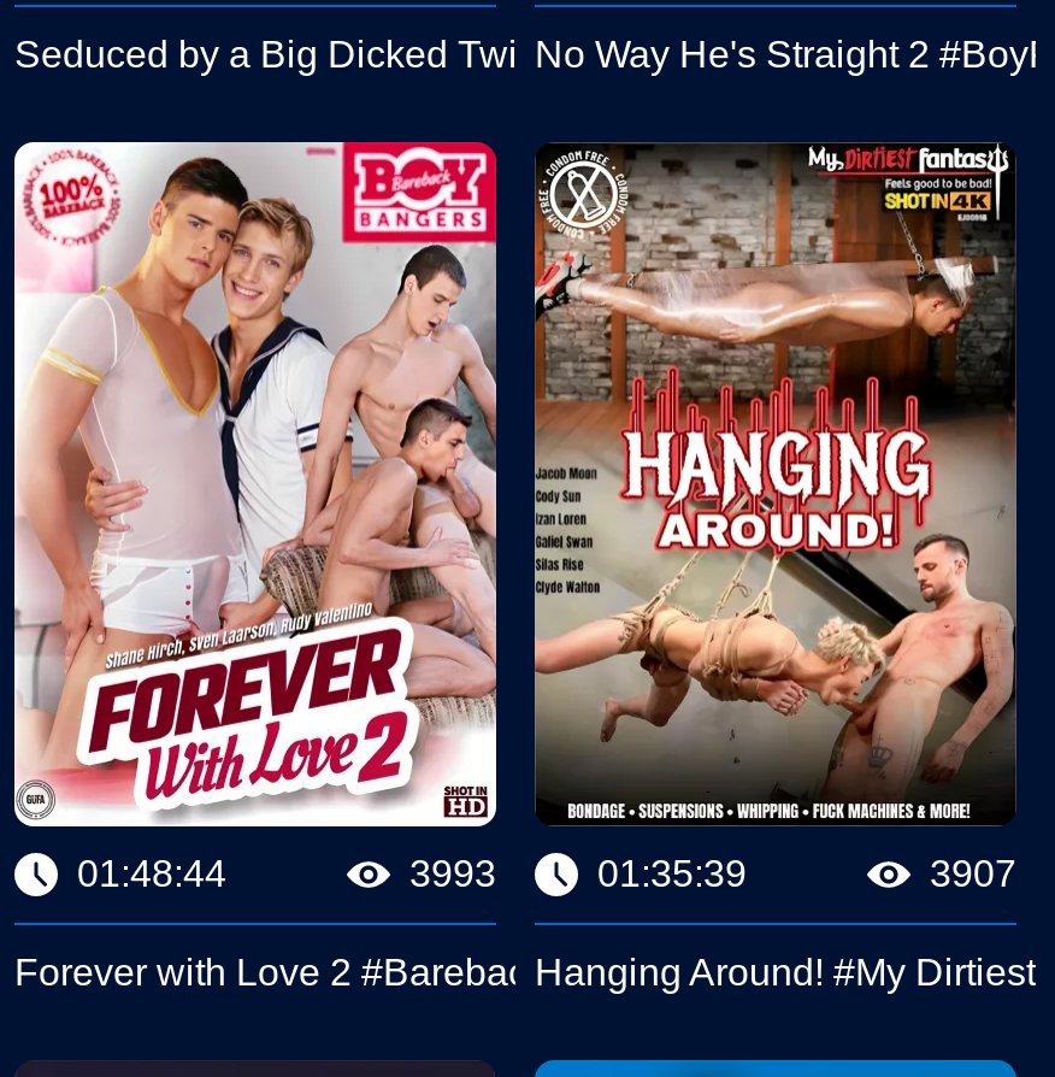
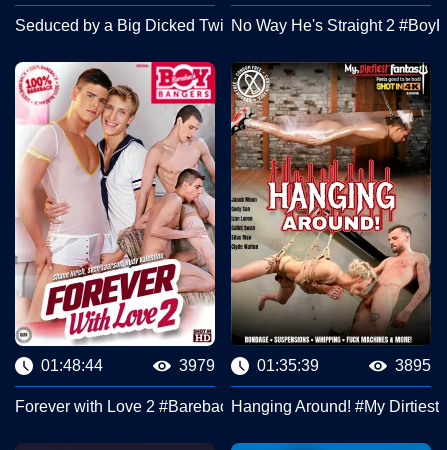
[409,852,496,893] 3993 -> [179,356,215,373] 3979
[930,852,1016,893] 3907 -> [395,356,431,373] 3895

